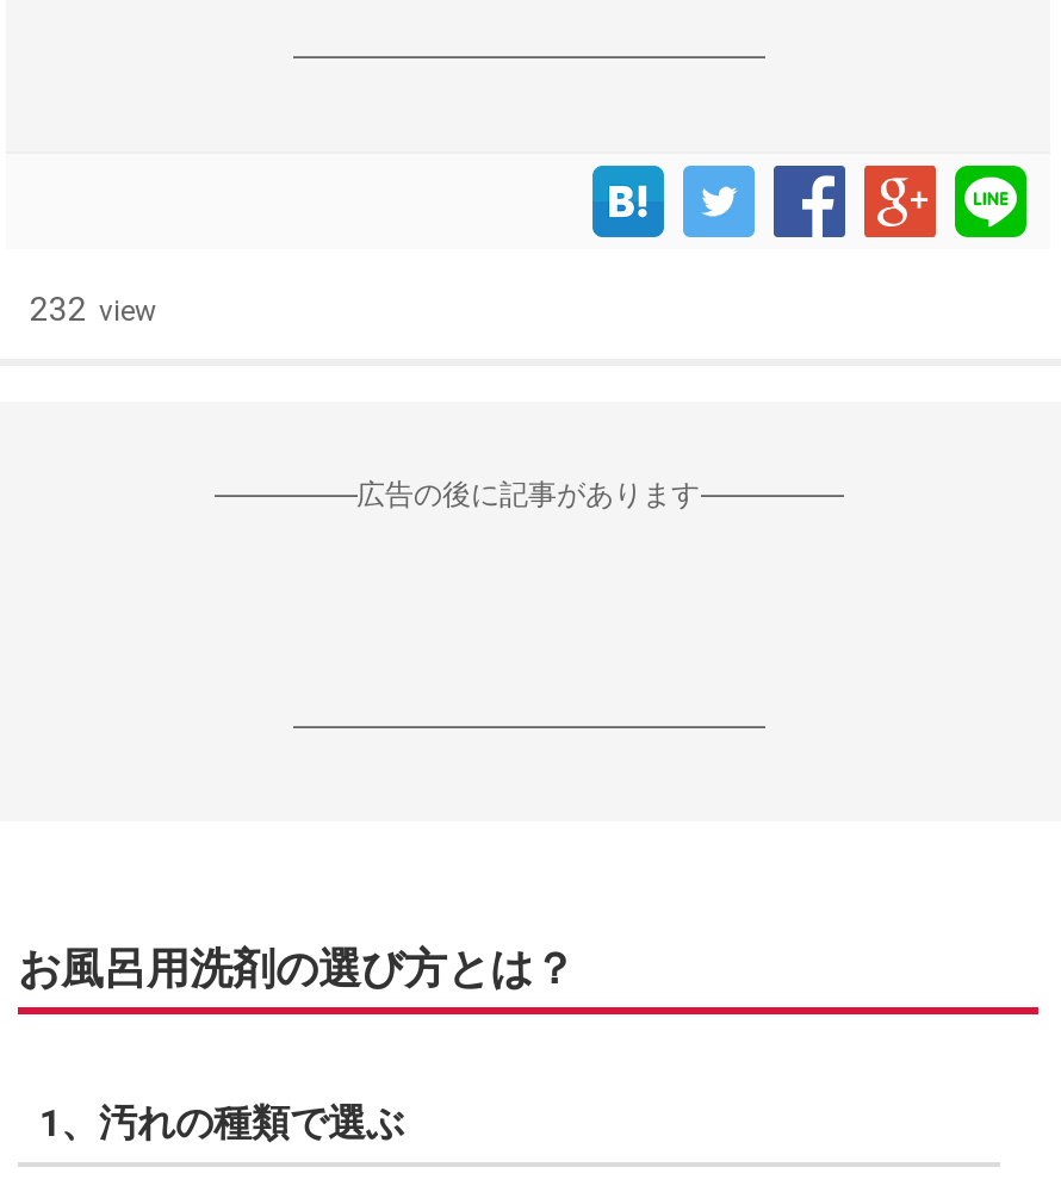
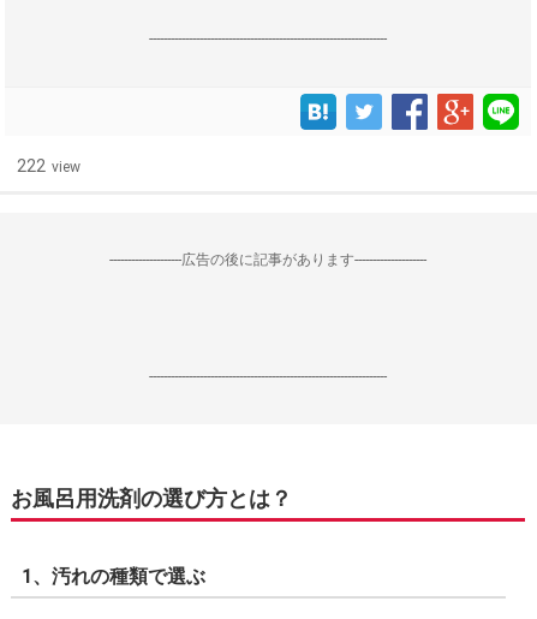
[30,290,156,328] 232 view -> [17,156,80,175] 222 view

